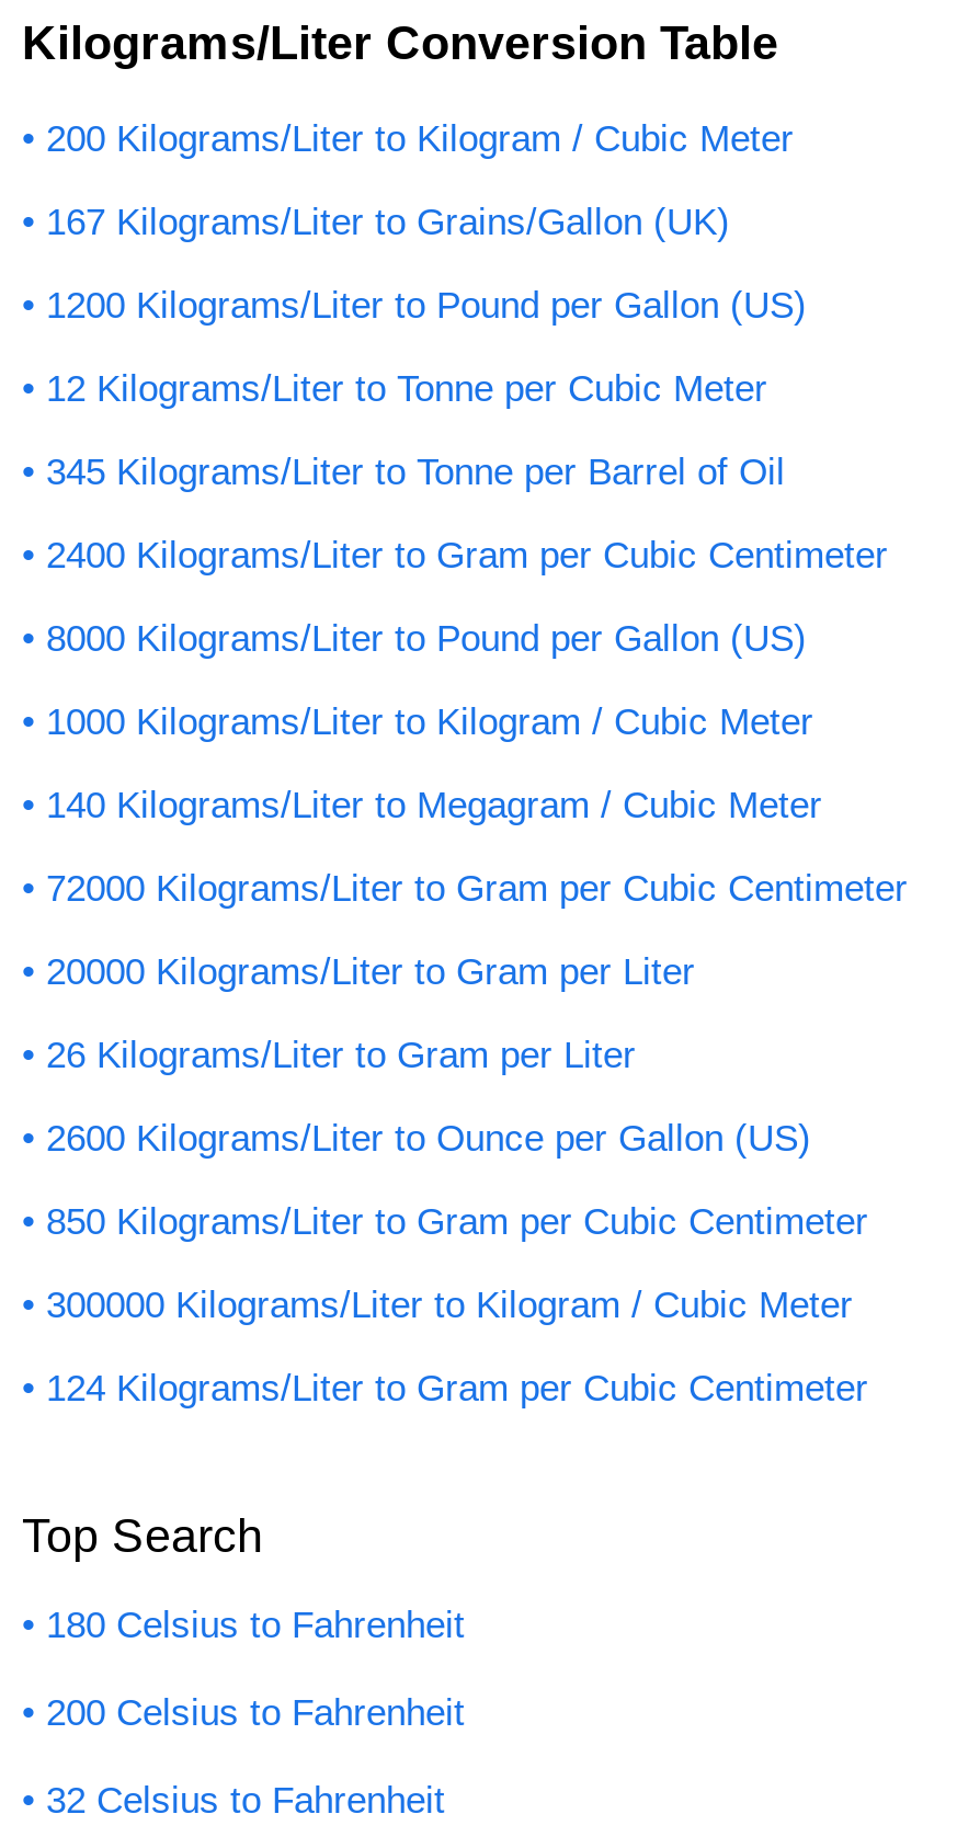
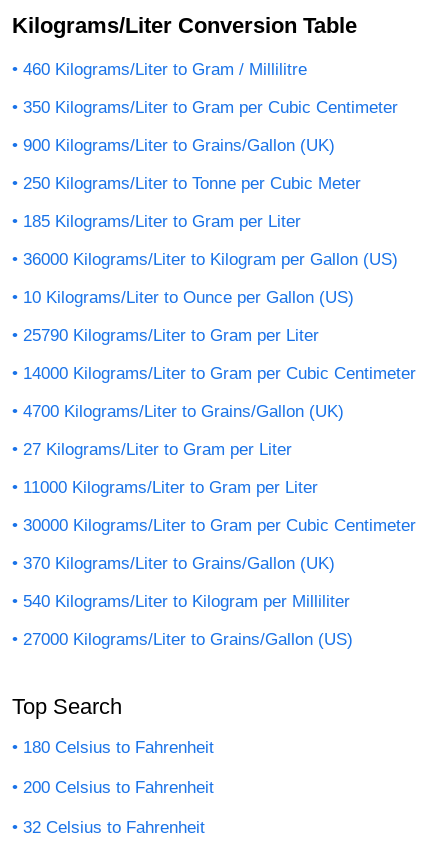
[46,118,794,160] 200 Kilograms/Liter to Kilogram / Cubic Meter -> [23,60,307,79] 460 Kilograms/Liter to Gram / Millilitre
[46,201,730,243] 167 Kilograms/Liter to Grains/Gallon (UK) -> [23,98,398,117] 350 Kilograms/Liter to Gram per Cubic Centimeter
[46,285,807,326] 1200 Kilograms/Liter to Pound per Gallon (US) -> [23,136,335,155] 900 Kilograms/Liter to Grains/Gallon (UK)
[46,368,767,409] 12 Kilograms/Liter to Tonne per Cubic Meter -> [23,174,361,193] 250 Kilograms/Liter to Tonne per Cubic Meter
[46,451,785,493] 345 Kilograms/Liter to Tonne per Barrel of Oil -> [23,212,301,231] 185 Kilograms/Liter to Gram per Liter
[46,534,888,576] 2400 Kilograms/Liter to Gram per Cubic Centimeter -> [23,250,398,269] 36000 Kilograms/Liter to Kilogram per Gallon (US)
[46,618,807,659] 8000 Kilograms/Liter to Pound per Gallon (US) -> [23,288,354,307] 10 Kilograms/Liter to Ounce per Gallon (US)
[46,701,813,743] 1000 Kilograms/Liter to Kilogram / Cubic Meter -> [23,326,319,345] 25790 Kilograms/Liter to Gram per Liter
[46,784,822,826] 140 Kilograms/Liter to Megagram / Cubic Meter -> [23,364,416,383] 14000 Kilograms/Liter to Gram per Cubic Centimeter
[46,868,908,909] 72000 Kilograms/Liter to Gram per Cubic Centimeter -> [23,402,344,421] 4700 Kilograms/Liter to Grains/Gallon (UK)
[46,951,695,993] 20000 Kilograms/Liter to Gram per Liter -> [23,440,292,459] 27 Kilograms/Liter to Gram per Liter
[46,1034,636,1076] 26 Kilograms/Liter to Gram per Liter -> [23,478,318,497] 11000 Kilograms/Liter to Gram per Liter
[46,1118,811,1159] 2600 Kilograms/Liter to Ounce per Gallon (US) -> [23,516,416,535] 30000 Kilograms/Liter to Gram per Cubic Centimeter
[46,1201,868,1242] 850 Kilograms/Liter to Gram per Cubic Centimeter -> [23,554,335,573] 370 Kilograms/Liter to Grains/Gallon (UK)
[46,1284,853,1326] 300000 Kilograms/Liter to Kilogram / Cubic Meter -> [23,592,350,611] 540 Kilograms/Liter to Kilogram per Milliliter
[46,1367,868,1409] 124 Kilograms/Liter to Gram per Cubic Centimeter -> [23,630,353,649] 27000 Kilograms/Liter to Grains/Gallon (US)

